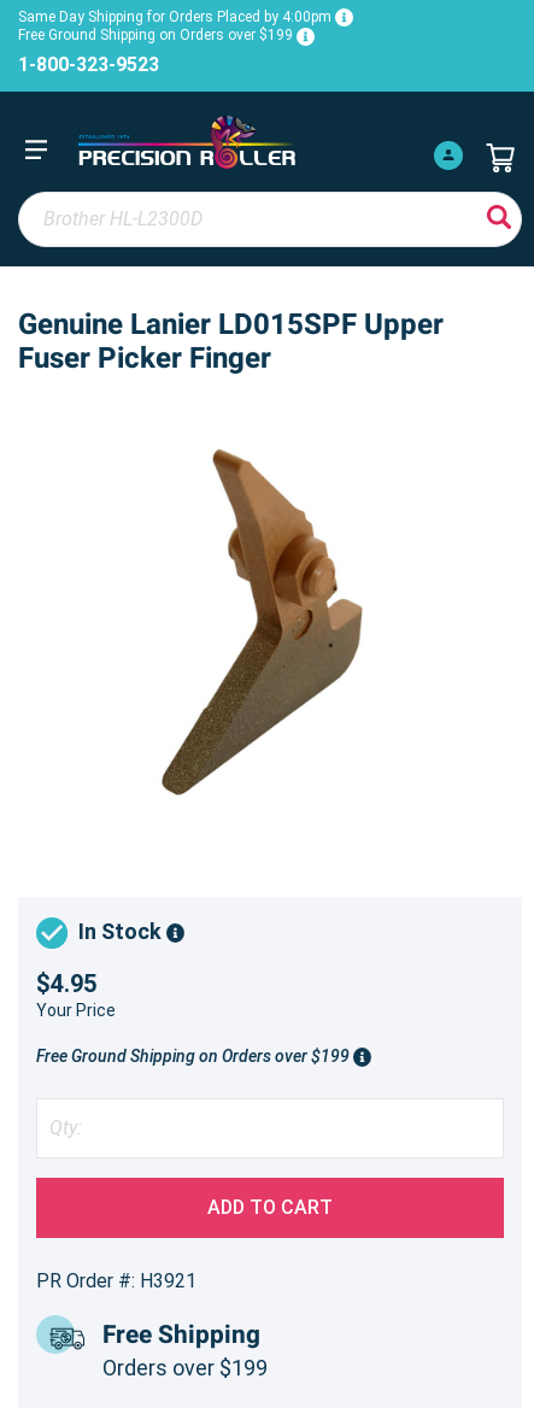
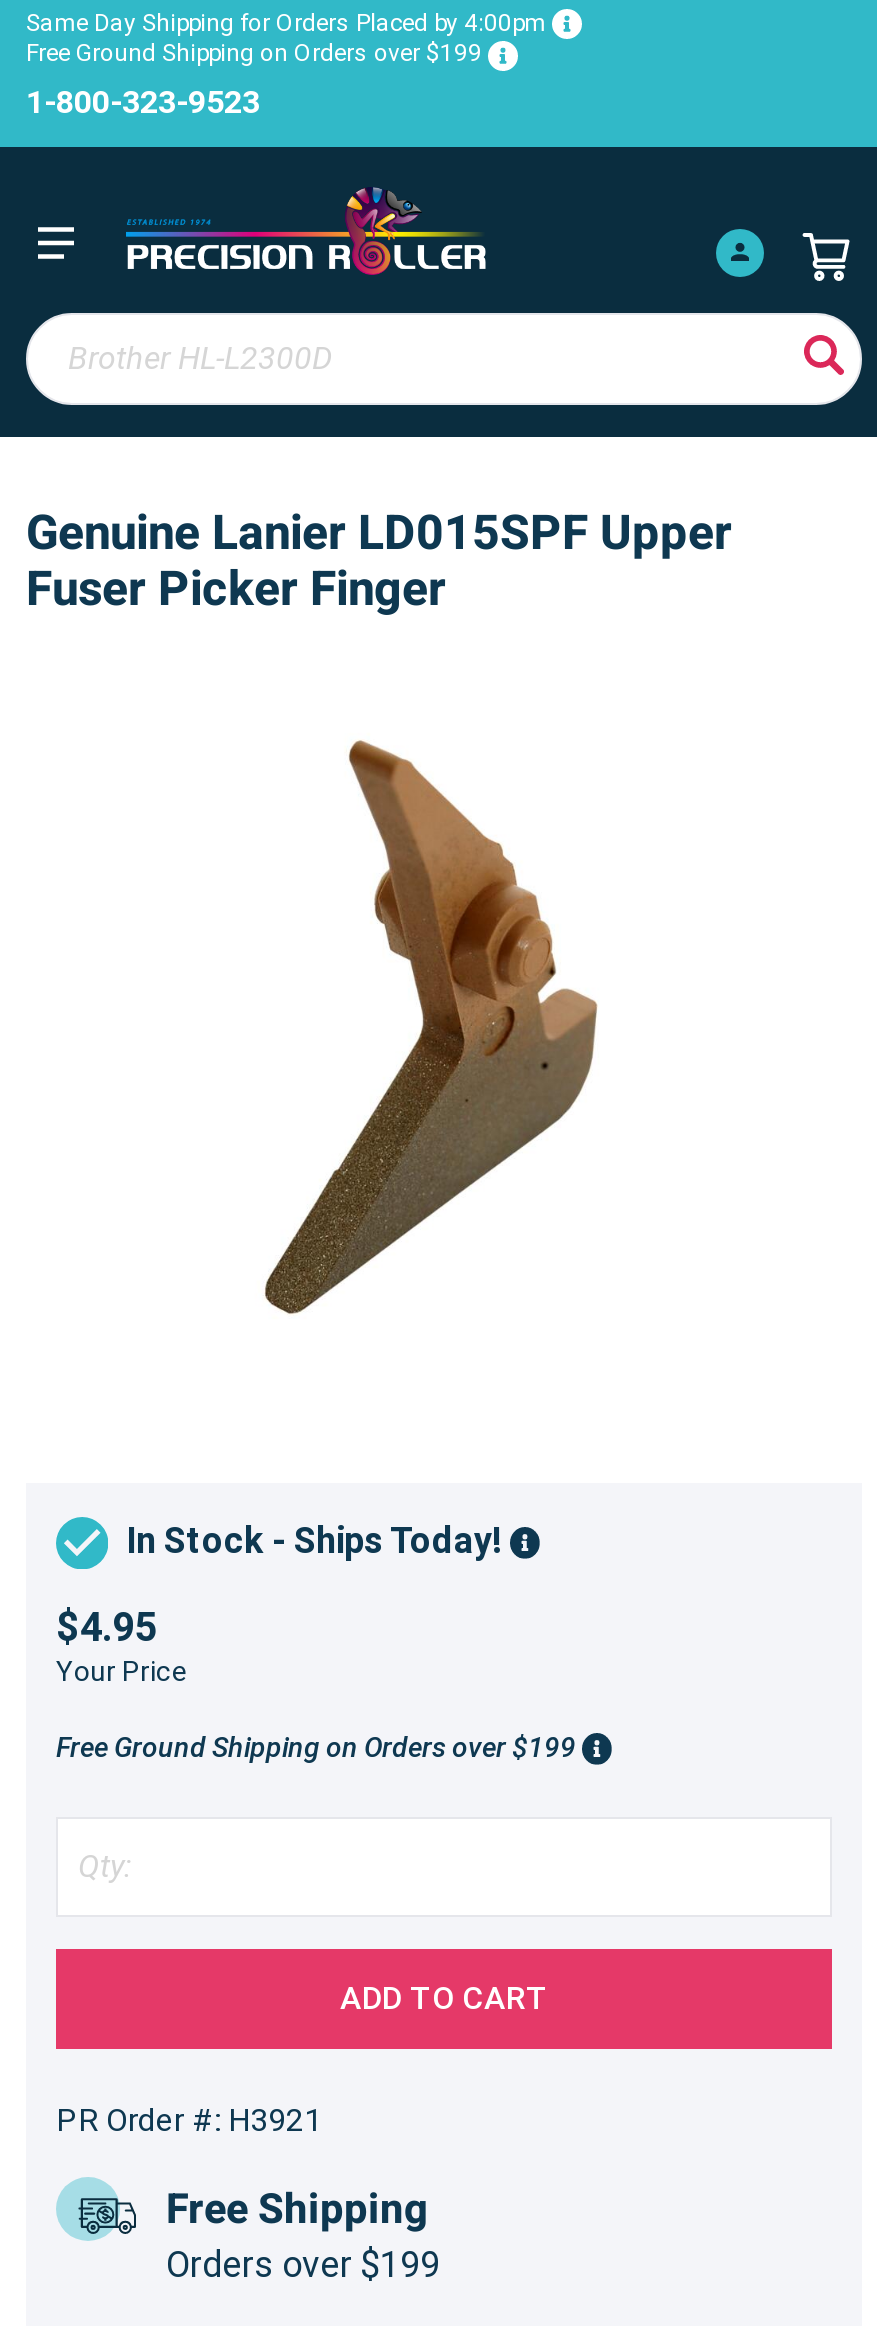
[78,918,166,944] In Stock -> [126,1518,510,1560] In Stock - Ships Today!

